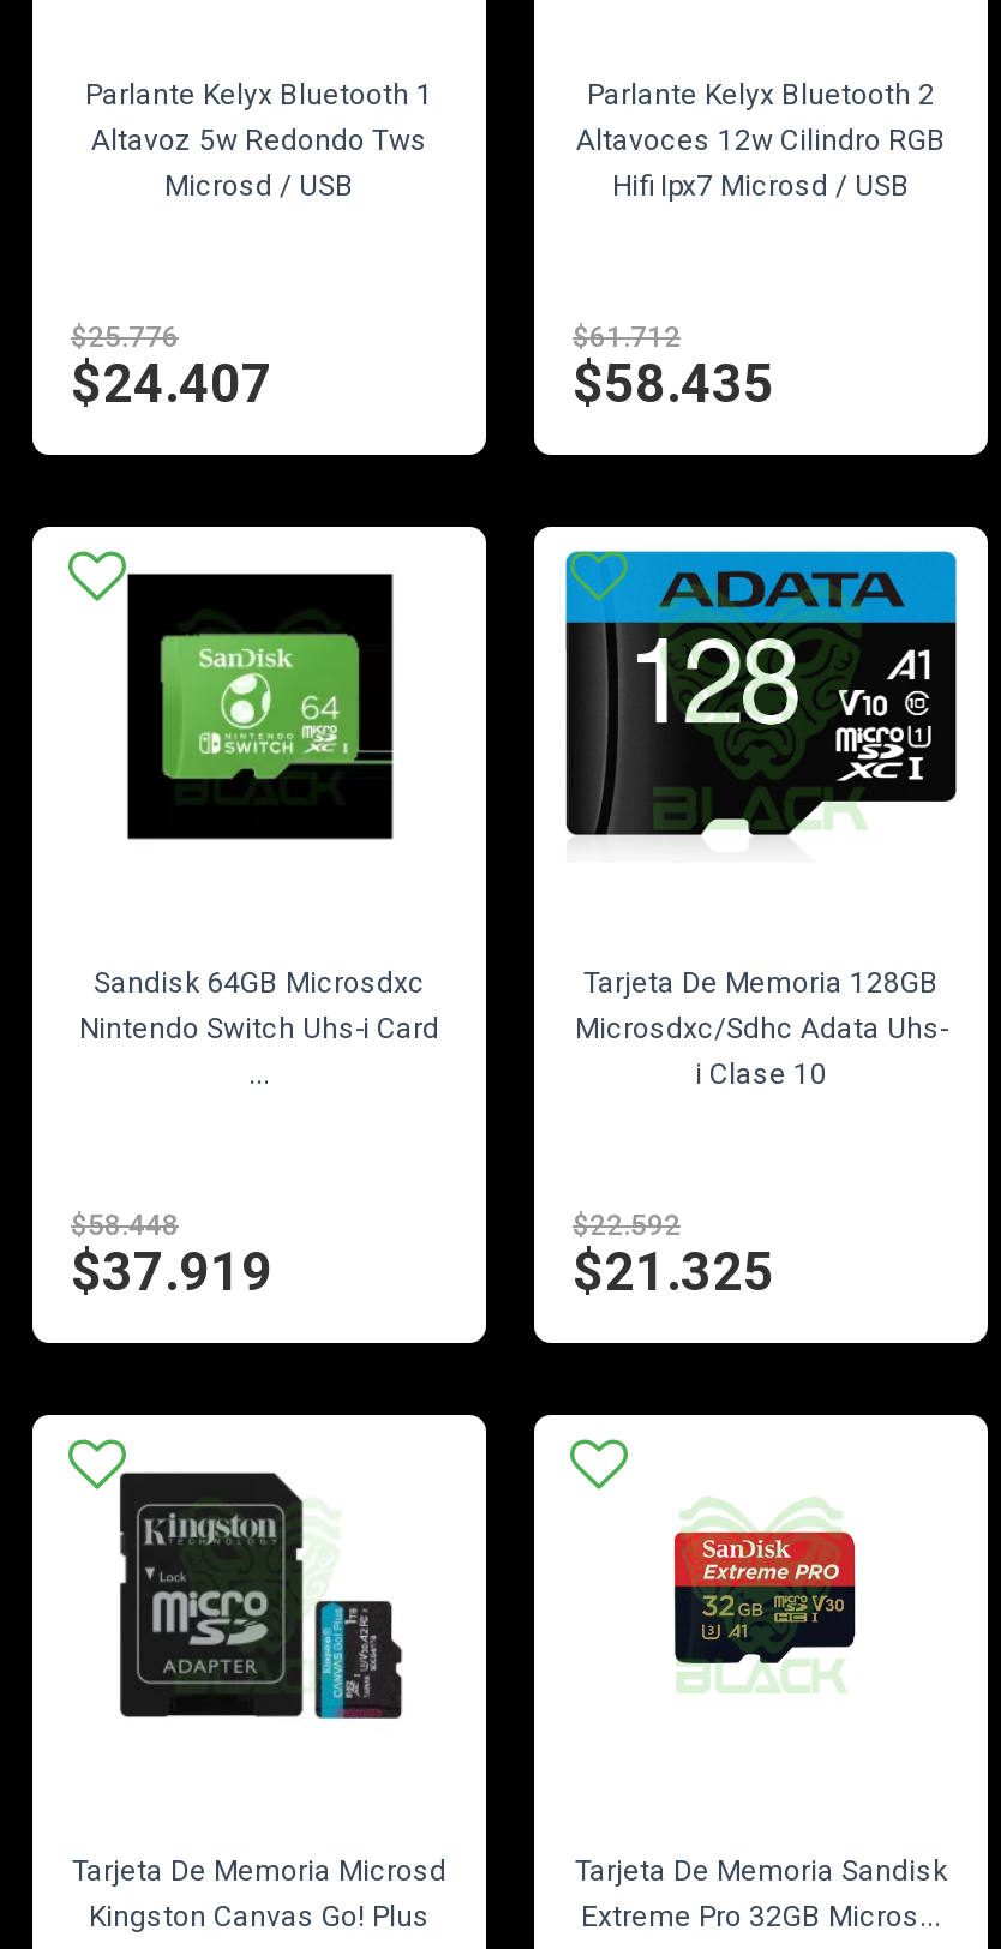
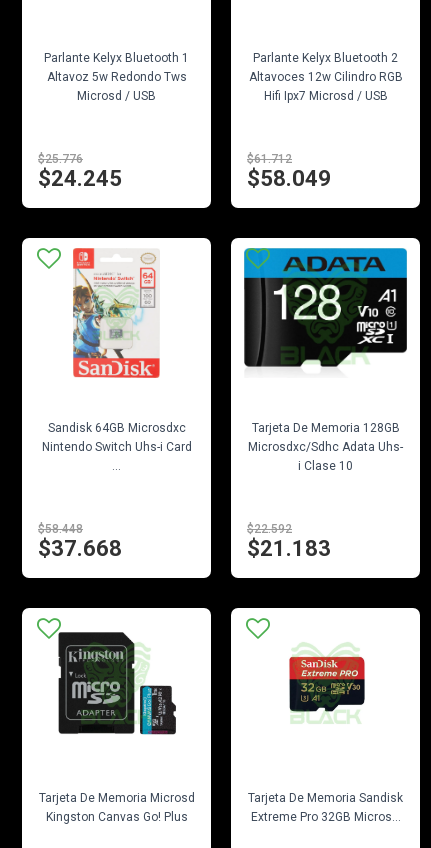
[71,354,272,414] $24.407 -> [38,166,122,191] $24.245
[573,354,774,414] $58.435 -> [247,166,331,191] $58.049
[124,551,395,863] [image] -> [61,247,172,379] [image]
[71,1242,272,1302] $37.919 -> [38,536,122,561] $37.668
[573,1242,774,1302] $21.325 -> [247,536,331,561] $21.183

